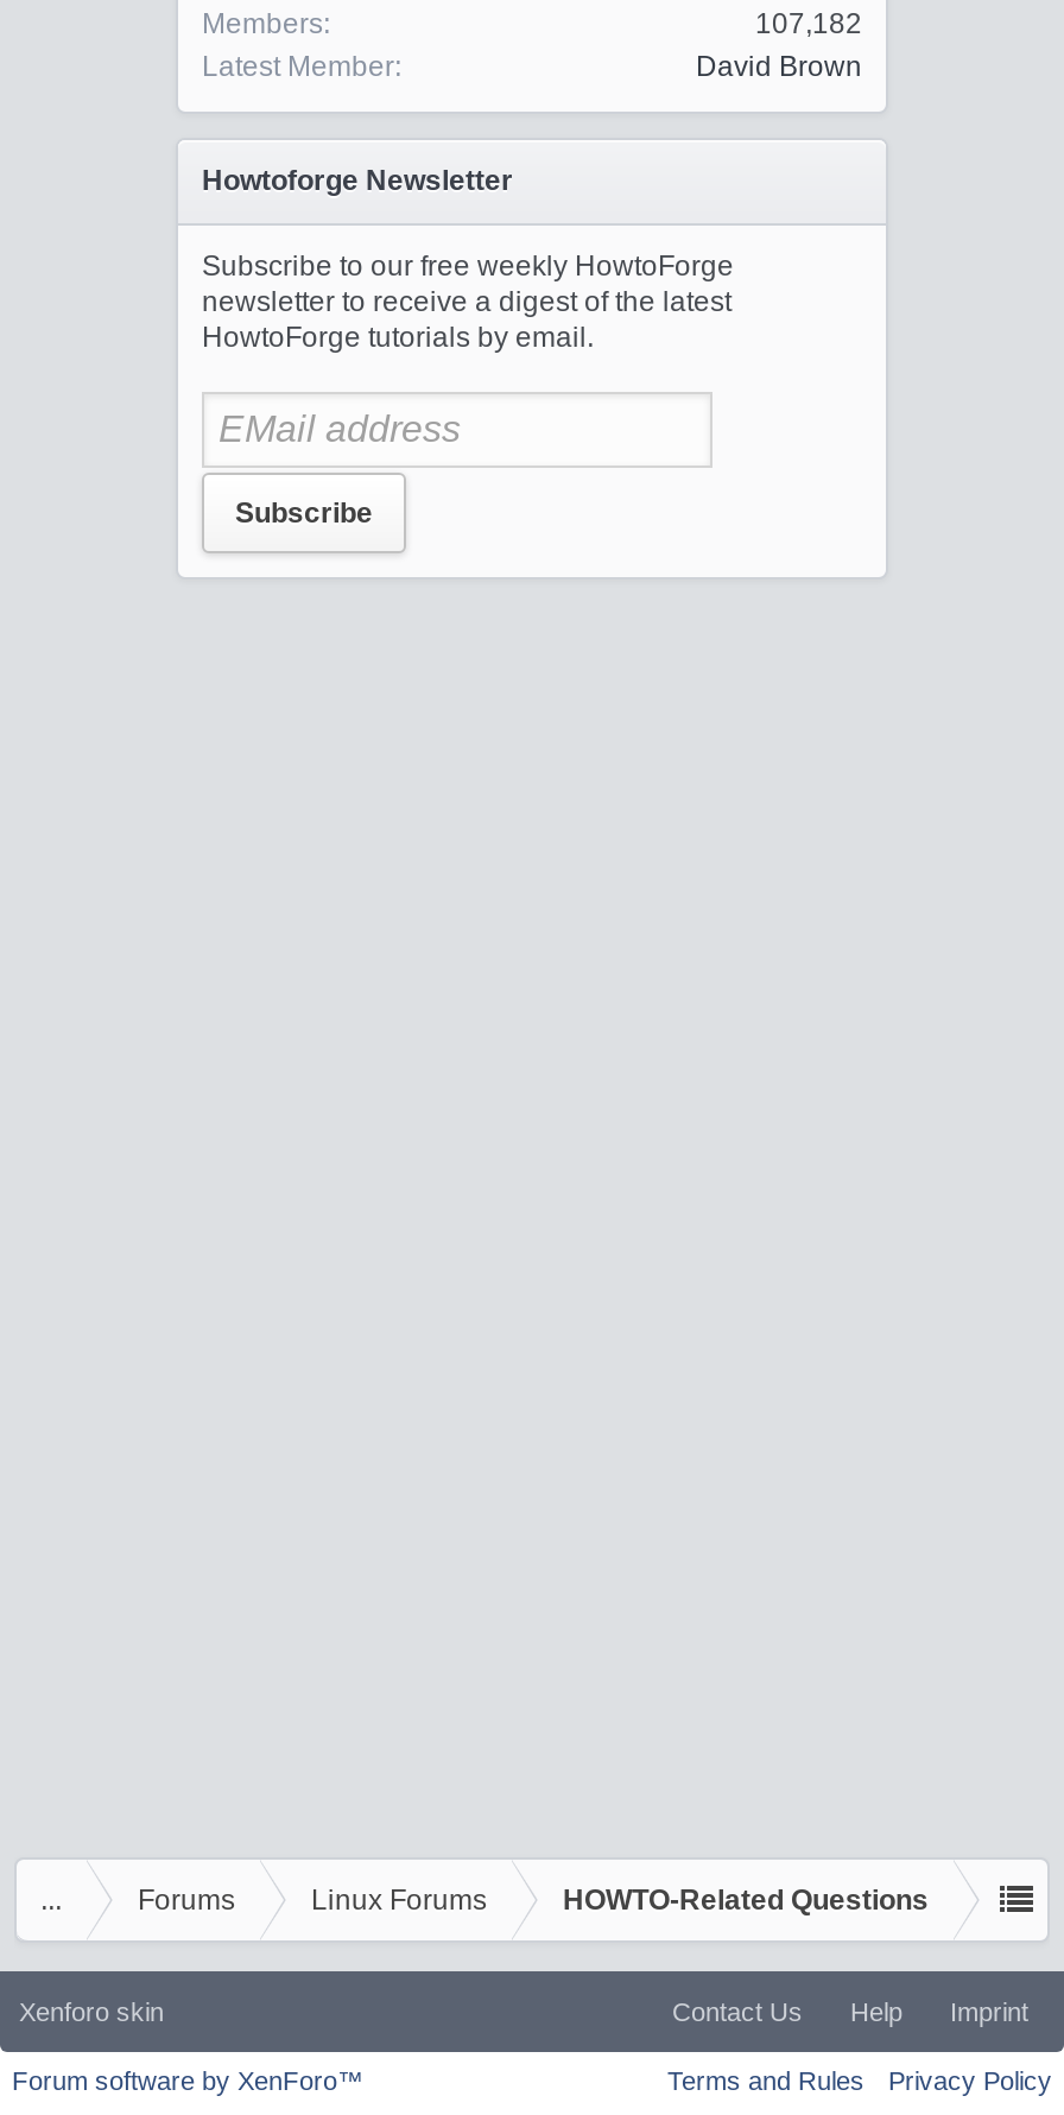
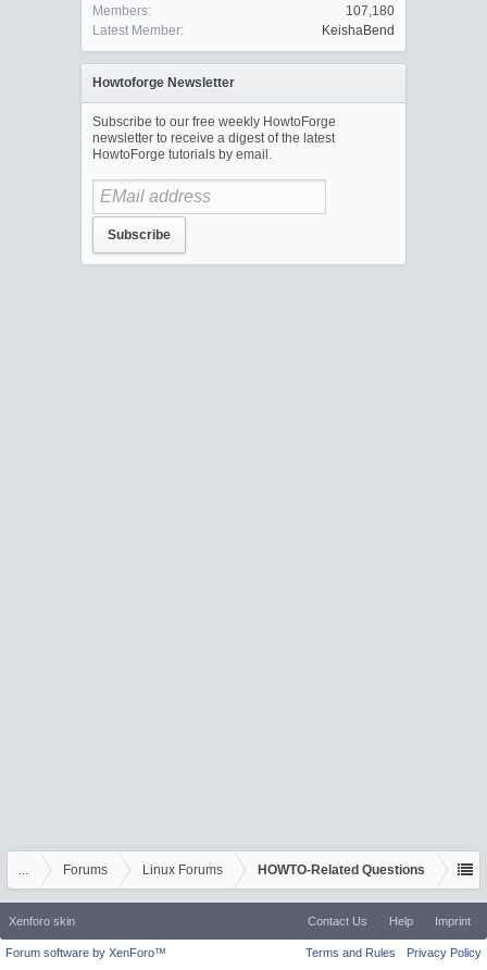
[755,7,862,40] 107,182 -> [346,3,395,18] 107,180
[696,50,862,83] David Brown -> [322,23,395,38] KeishaBend

